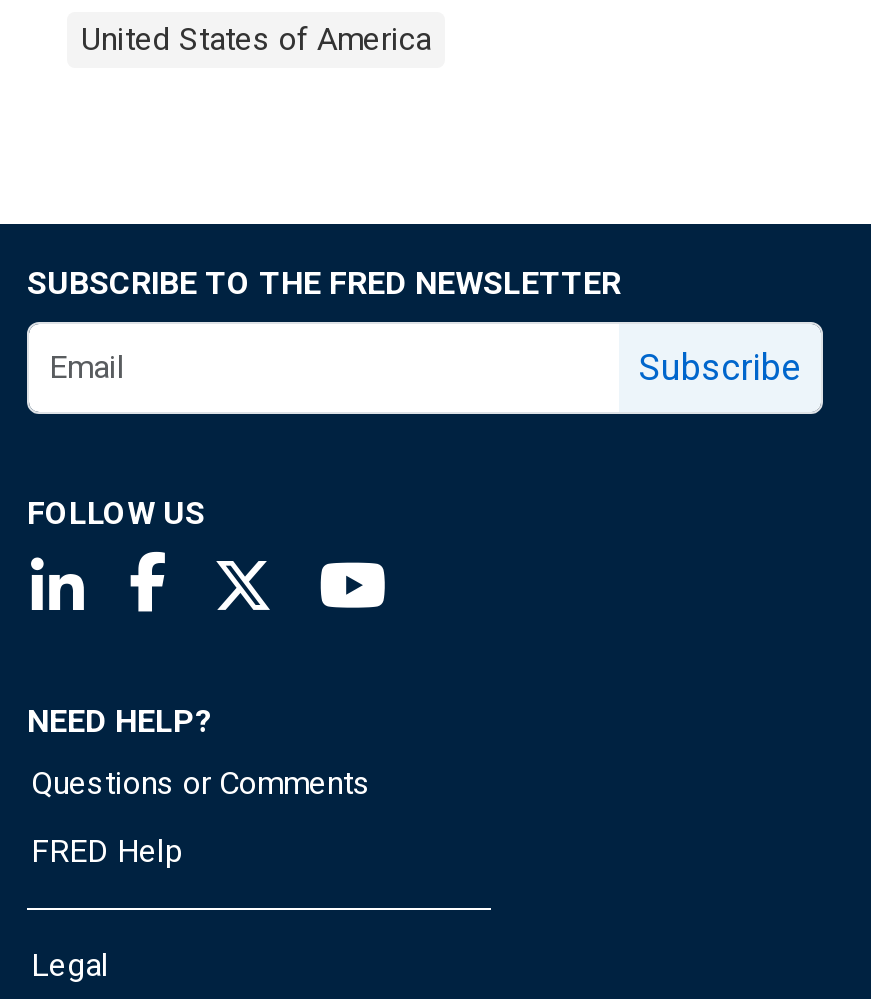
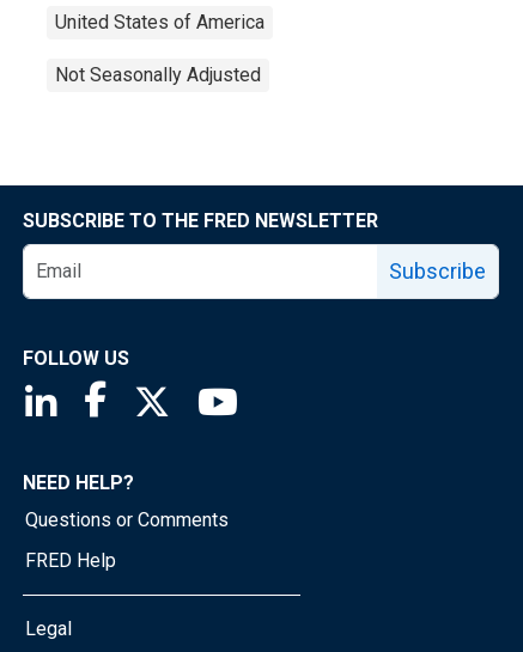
none -> [55,63,261,86] Not Seasonally Adjusted

